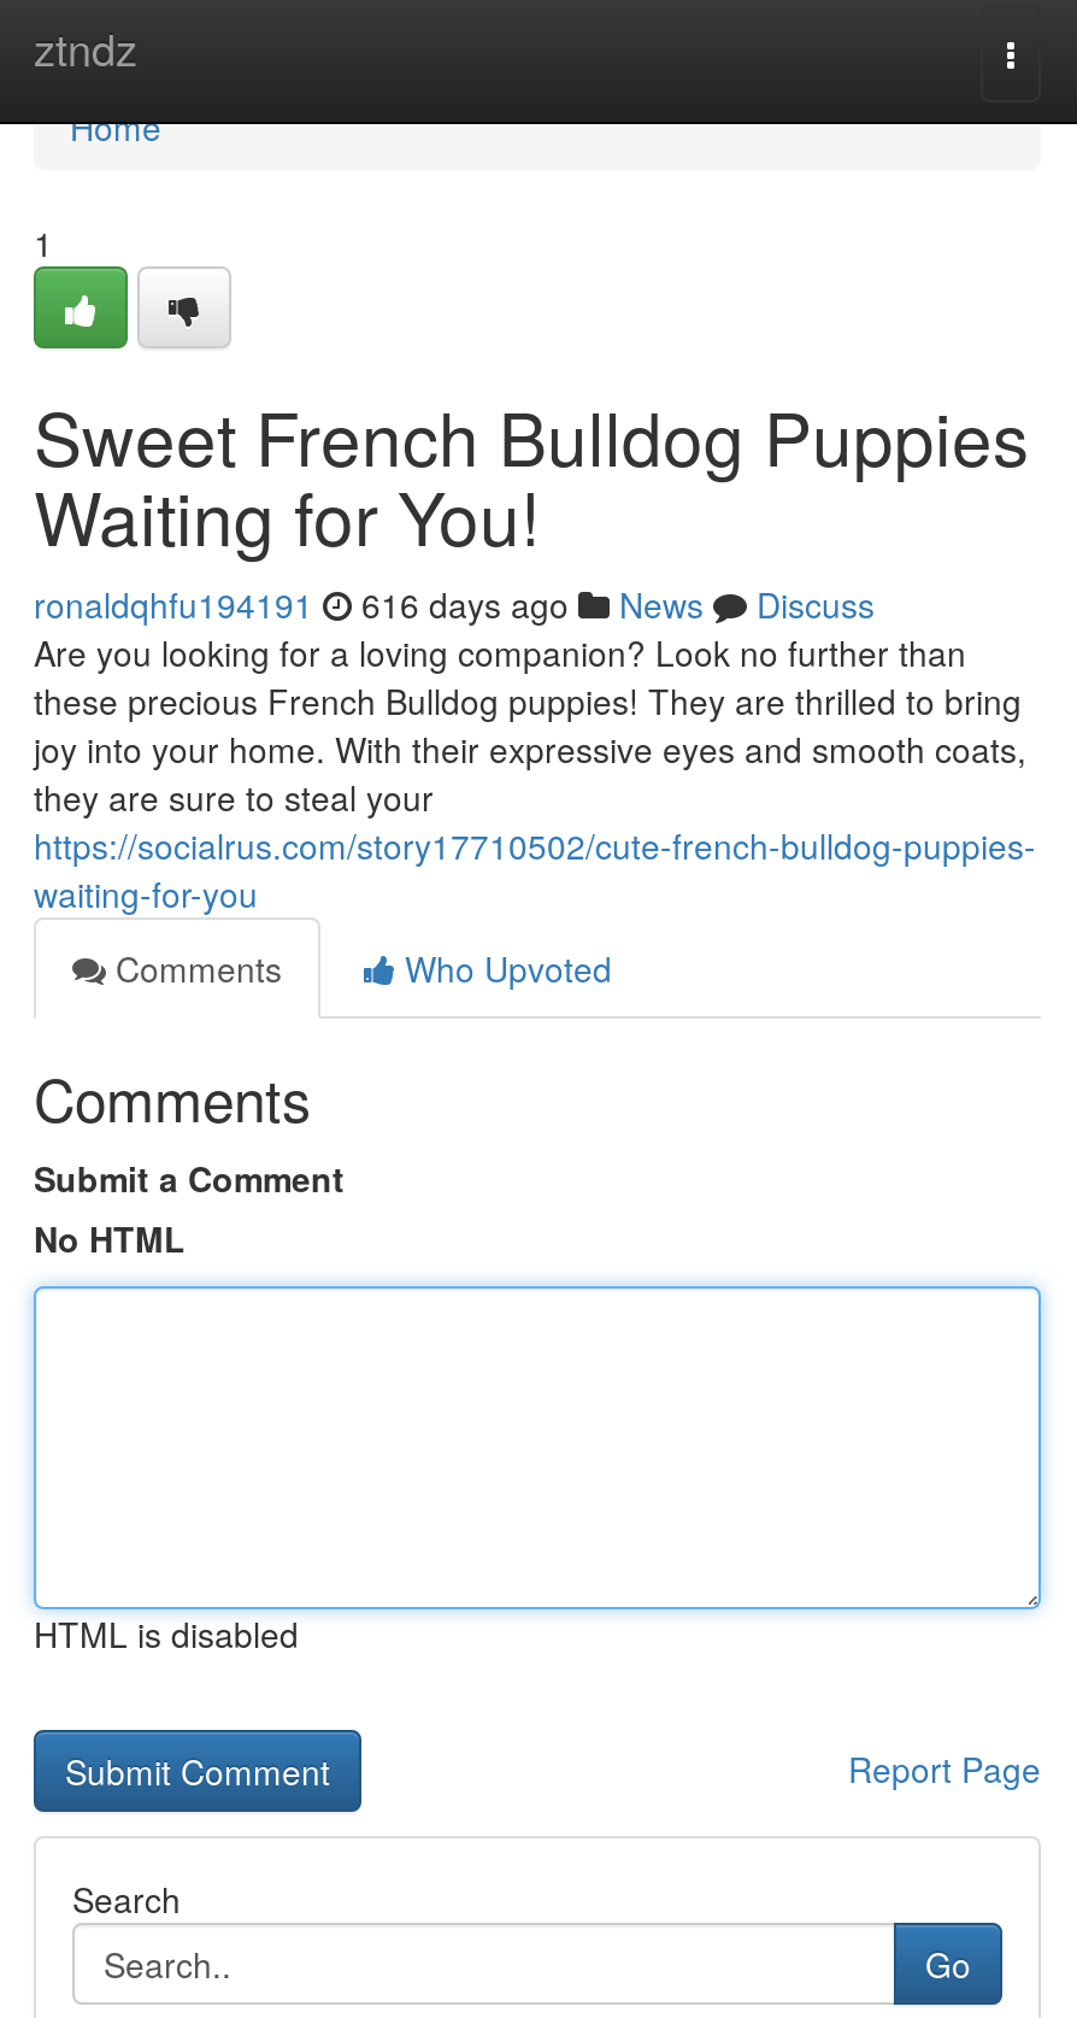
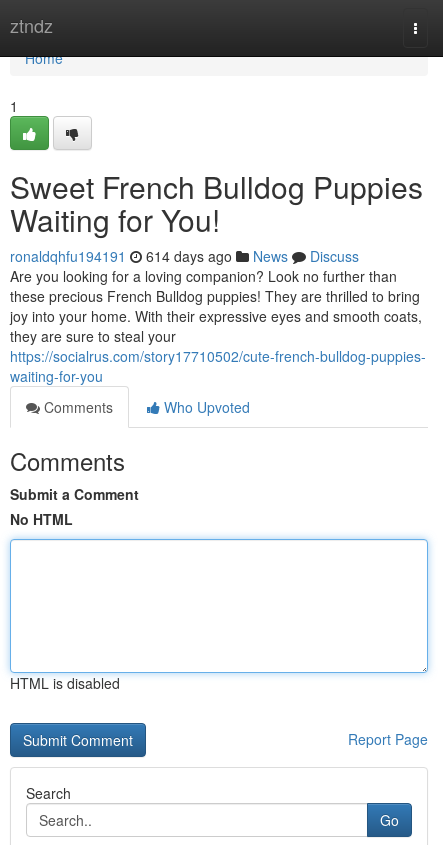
[34,580,875,628] ronaldqhfu194191 616 days ago News Discuss -> [10,246,359,266] ronaldqhfu194191 614 days ago News Discuss

